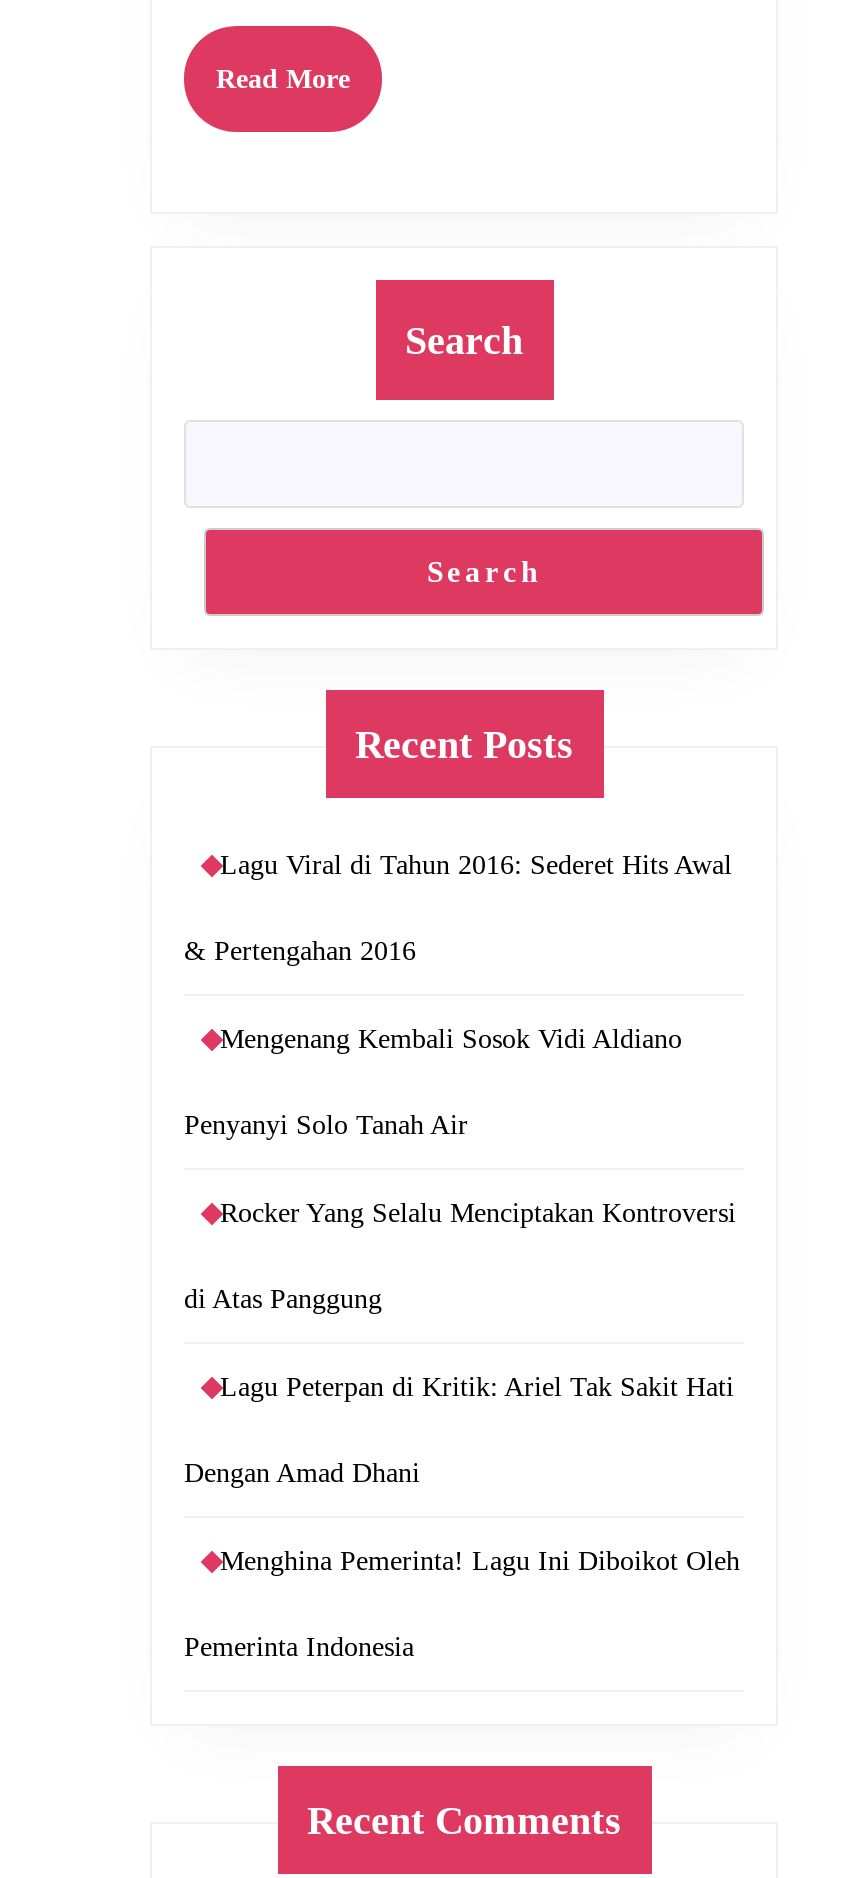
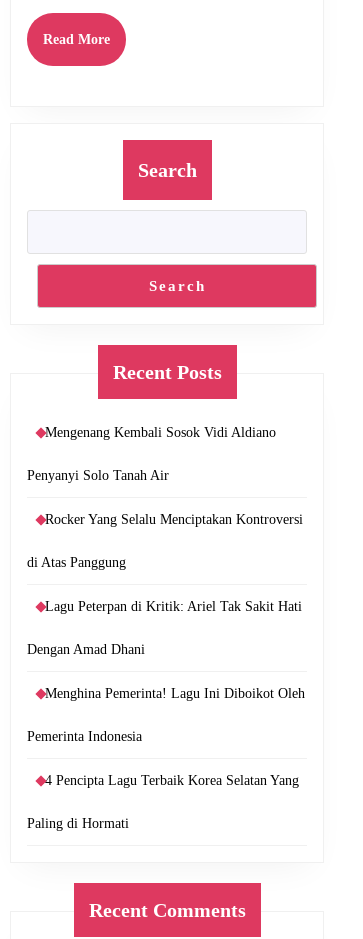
[184,850,732,966] Lagu Viral di Tahun 2016: Sederet Hits Awal | & Pertengahan 2016 -> none
moved [184,1024,740,1662] -> [27,425,305,744]: Mengenang Kembali Sosok Vidi Aldiano | Penyanyi Solo Tanah Air | Rocker Yang Selalu Menciptakan Kontroversi | di Atas Panggung | Lagu Peterpan di Kritik: Ariel Tak Sakit Hati | Dengan Amad Dhani | Menghina Pemerinta! Lagu Ini Diboikot Oleh | Pemerinta Indonesia
none -> [27,773,299,831] 4 Pencipta Lagu Terbaik Korea Selatan Yang | Paling di Hormati

